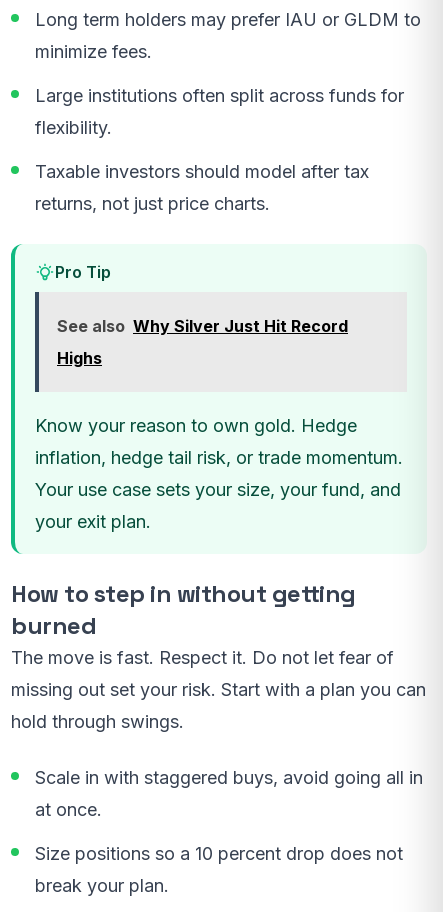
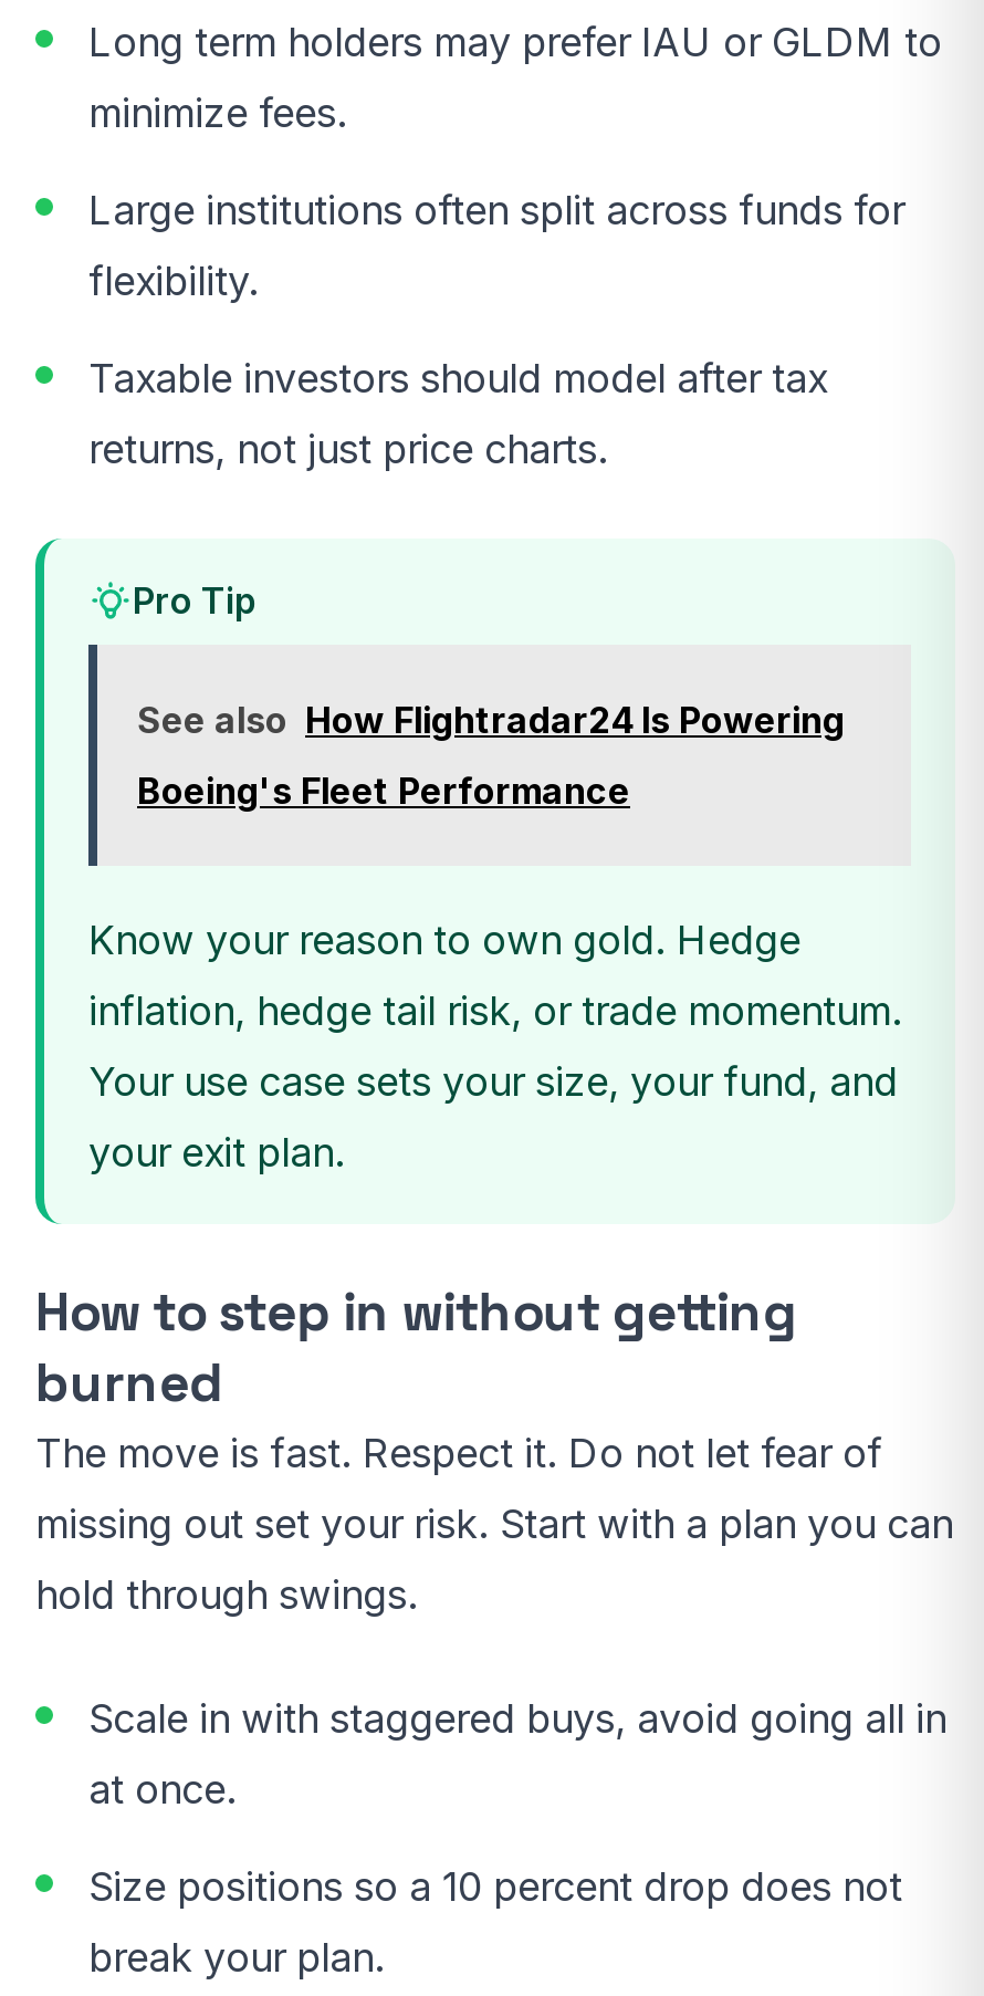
[57,316,348,336] See also Why Silver Just Hit Record -> [137,697,845,742] See also How Flightradar24 Is Powering
[57,348,102,368] Highs -> [137,768,630,812] Boeing's Fleet Performance

